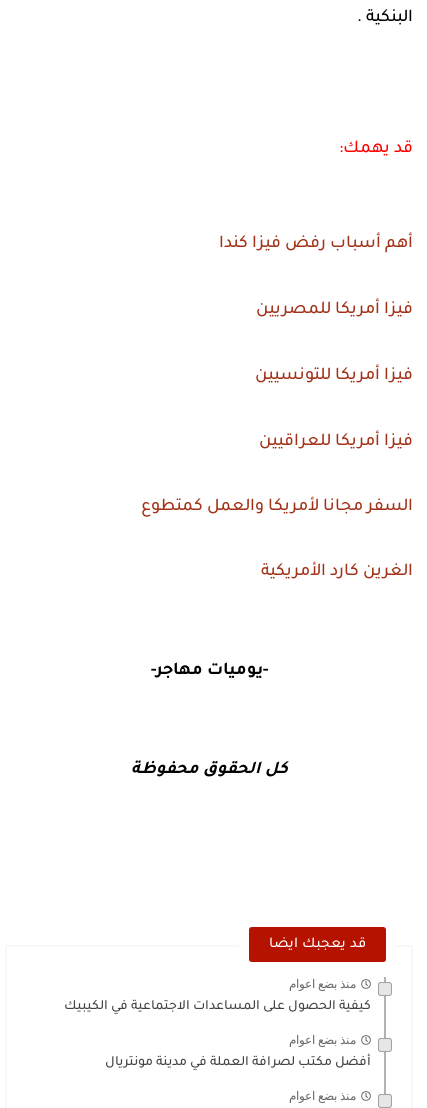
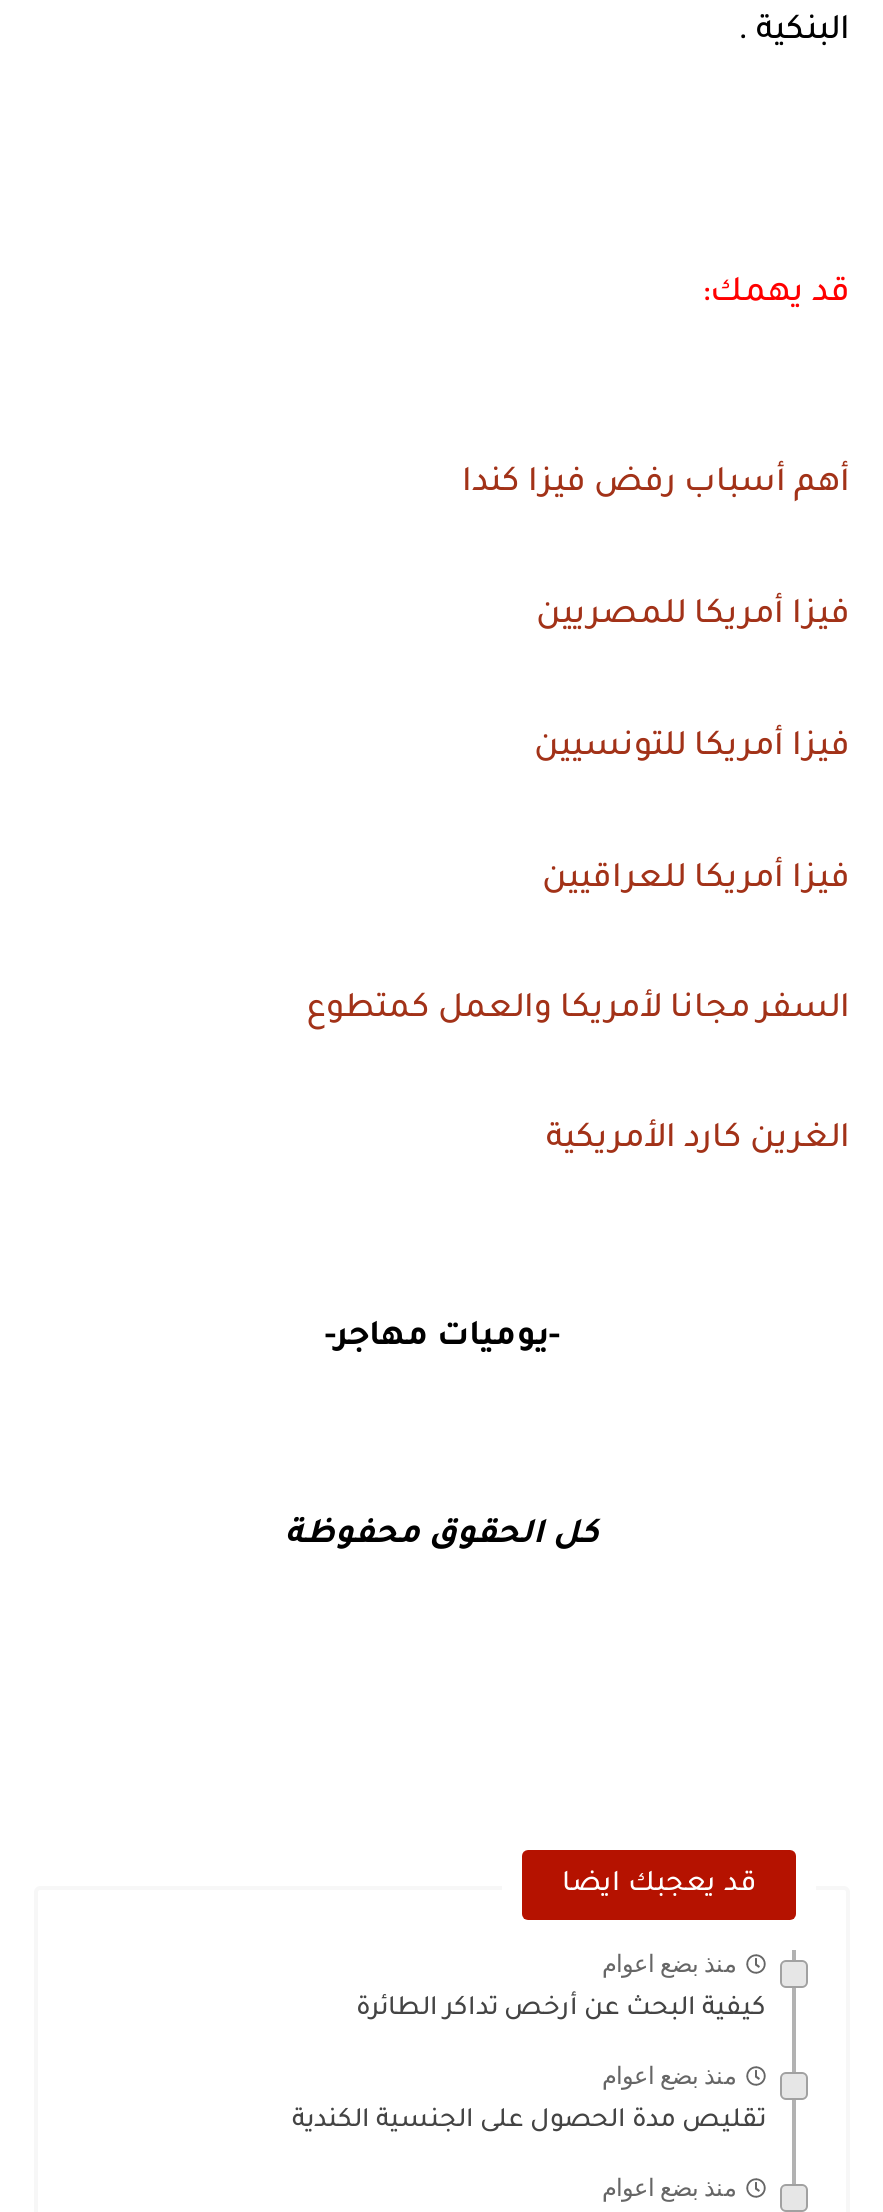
[64,1000,371,1014] كيفية الحصول على المساعدات الاجتماعية في الكيبيك -> [356,1996,766,2024] كيفية البحث عن أرخص تداكر الطائرة
[105,1056,371,1070] أفضل مكتب لصرافة العملة في مدينة مونتريال -> [292,2108,766,2136] تقليص مدة الحصول على الجنسية الكندية

